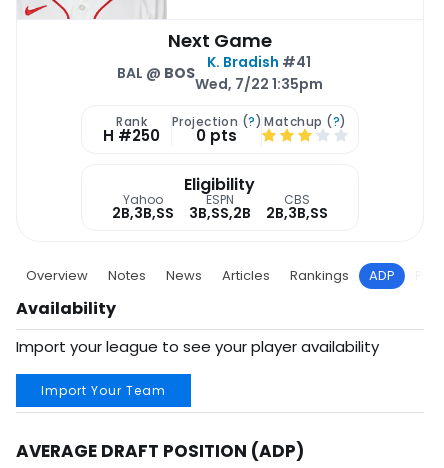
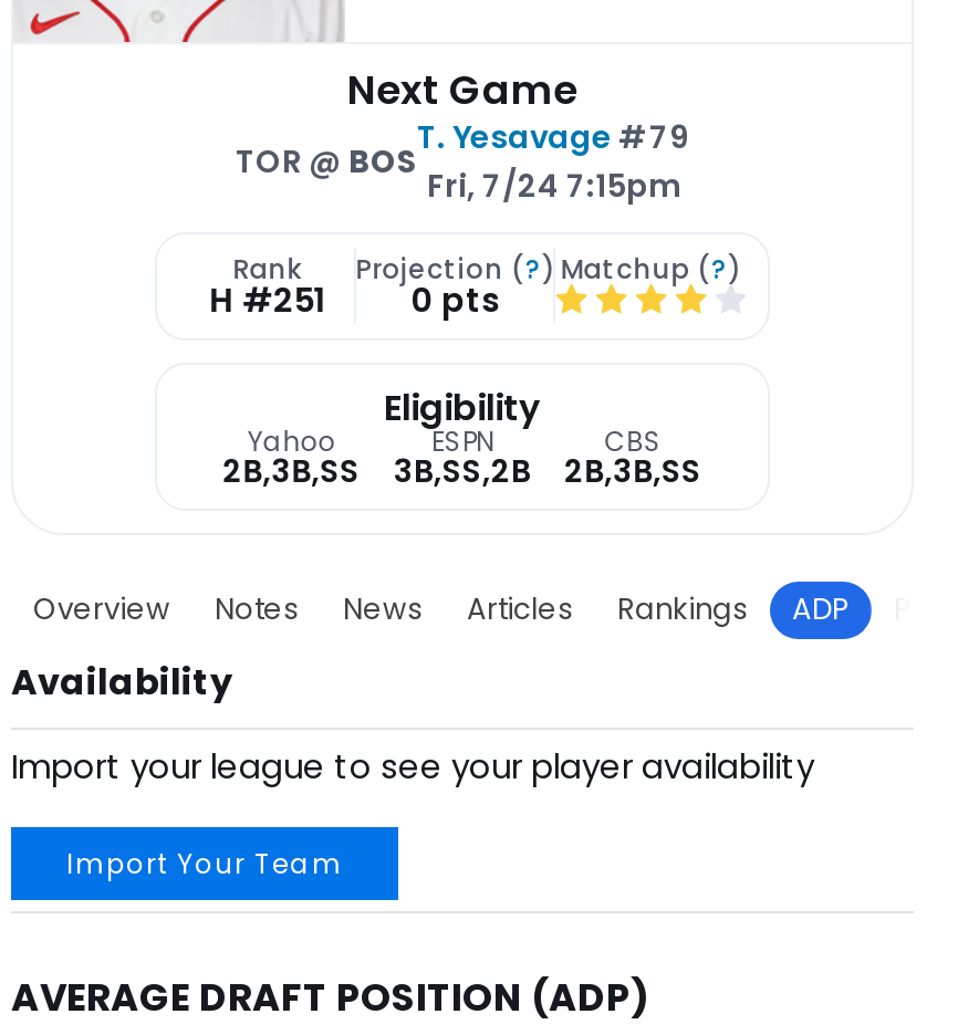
[195,52,323,94] K. Bradish #41 | Wed, 7/22 1:35pm -> [417,116,689,209] T. Yesavage #79 | Fri, 7/24 7:15pm
[117,63,195,83] BAL @ BOS -> [236,140,417,184] TOR @ BOS
[103,125,237,146] H #250 0 pts -> [209,277,501,324] H #251 0 pts

